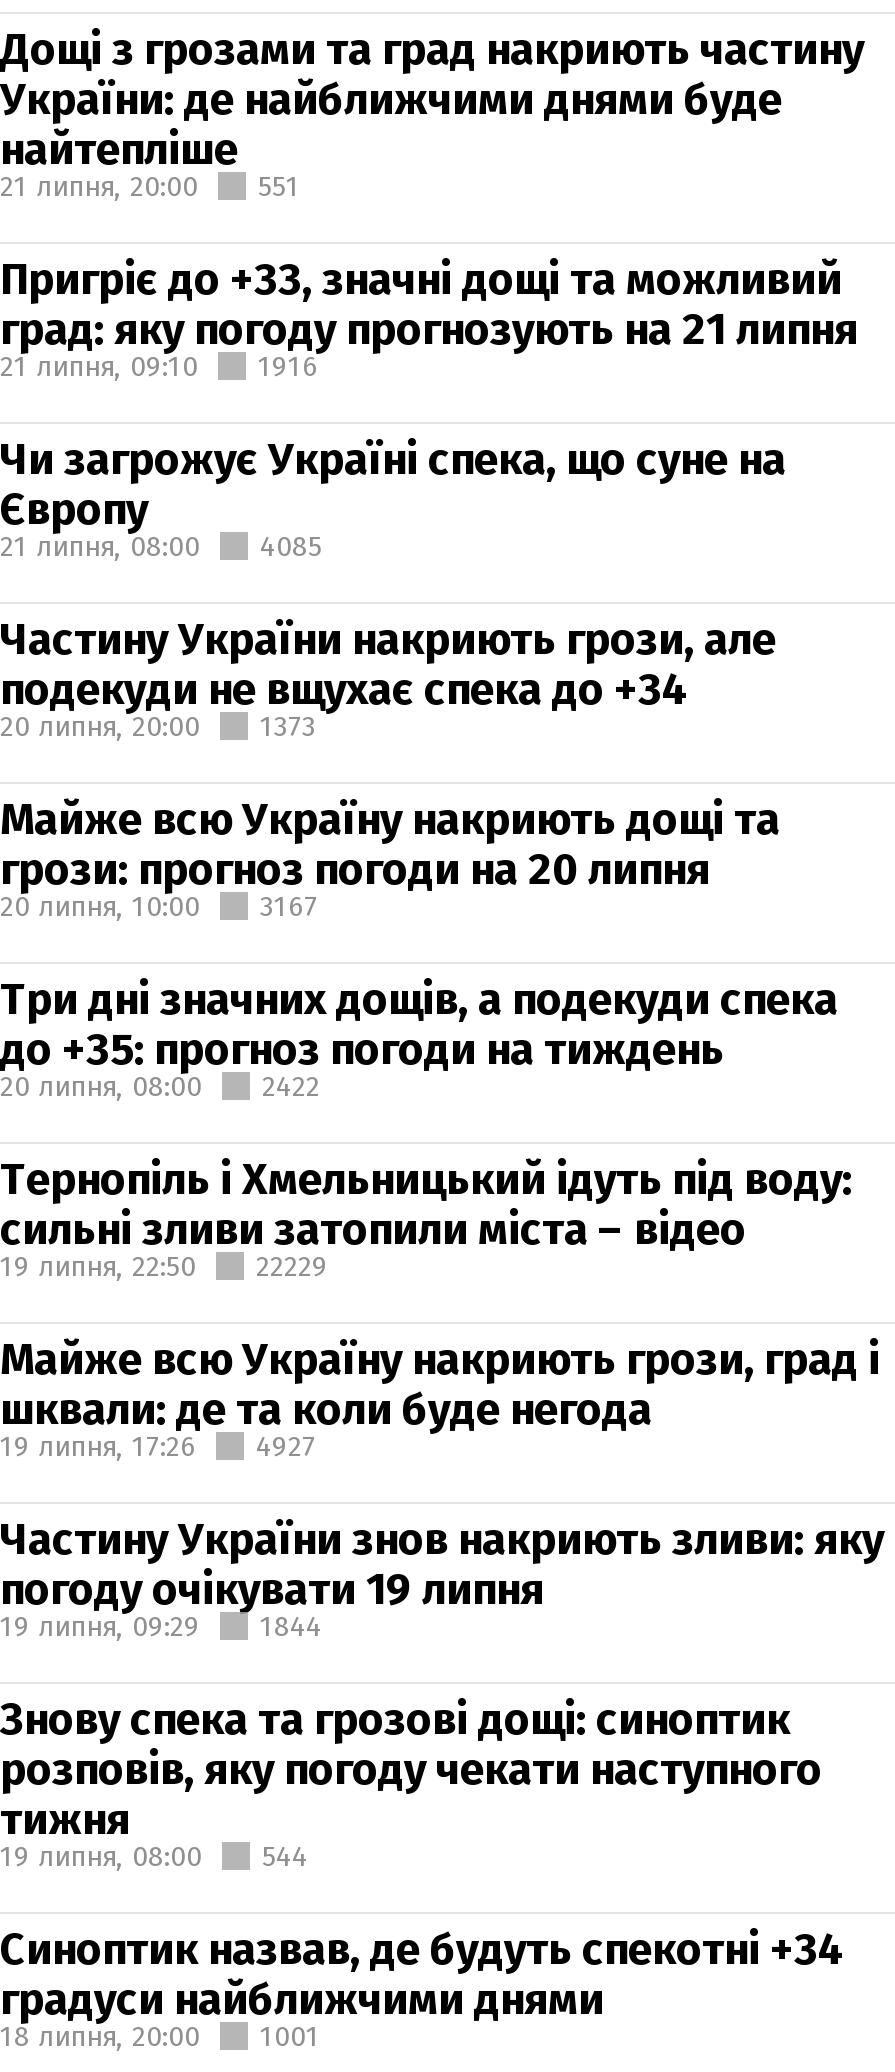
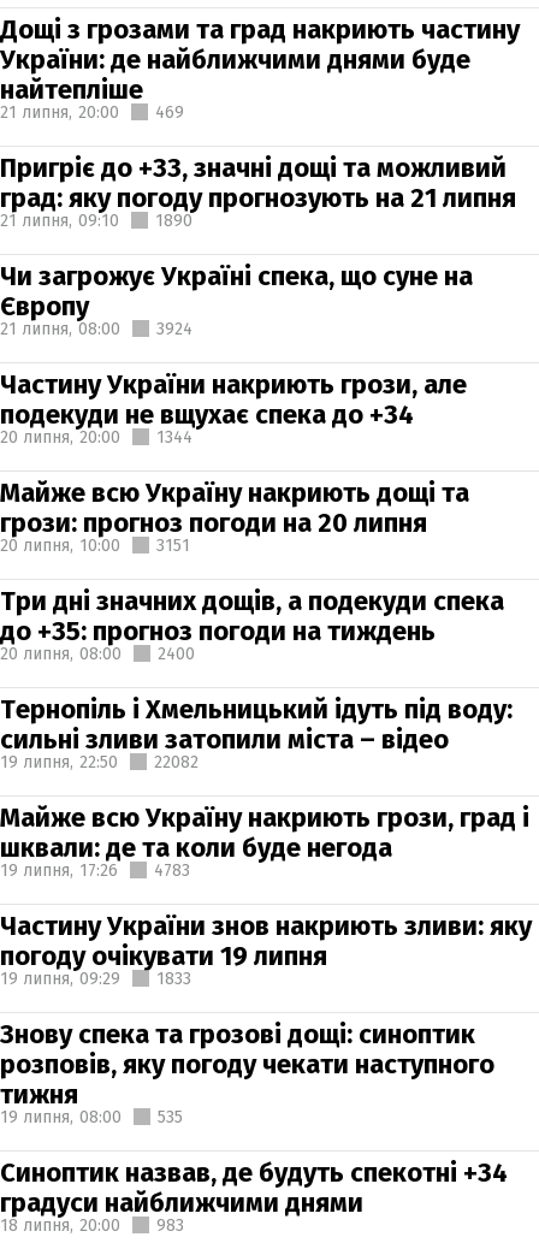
[0,169,300,203] 21 липня, 20:00 551 -> [0,102,184,122] 21 липня, 20:00 469
[258,349,318,383] 1916 -> [155,210,192,230] 1890
[0,529,322,563] 21 липня, 08:00 4085 -> [0,318,192,339] 21 липня, 08:00 3924
[0,709,316,743] 20 липня, 20:00 1373 -> [0,427,192,447] 20 липня, 20:00 1344
[0,889,318,923] 20 липня, 10:00 3167 -> [0,535,190,555] 20 липня, 10:00 3151
[0,1069,320,1103] 20 липня, 08:00 2422 -> [0,643,195,664] 20 липня, 08:00 2400
[0,1249,328,1283] 19 липня, 22:50 22229 -> [0,751,199,772] 19 липня, 22:50 22082
[0,1429,316,1463] 19 липня, 17:26 4927 -> [0,860,190,880] 19 липня, 17:26 4783
[0,1609,322,1643] 19 липня, 09:29 1844 -> [0,968,191,988] 19 липня, 09:29 1833
[0,1839,308,1873] 19 липня, 08:00 544 -> [0,1106,183,1127] 19 липня, 08:00 535
[0,2019,320,2053] 18 липня, 20:00 1001 -> [0,1215,184,1235] 18 липня, 20:00 983

